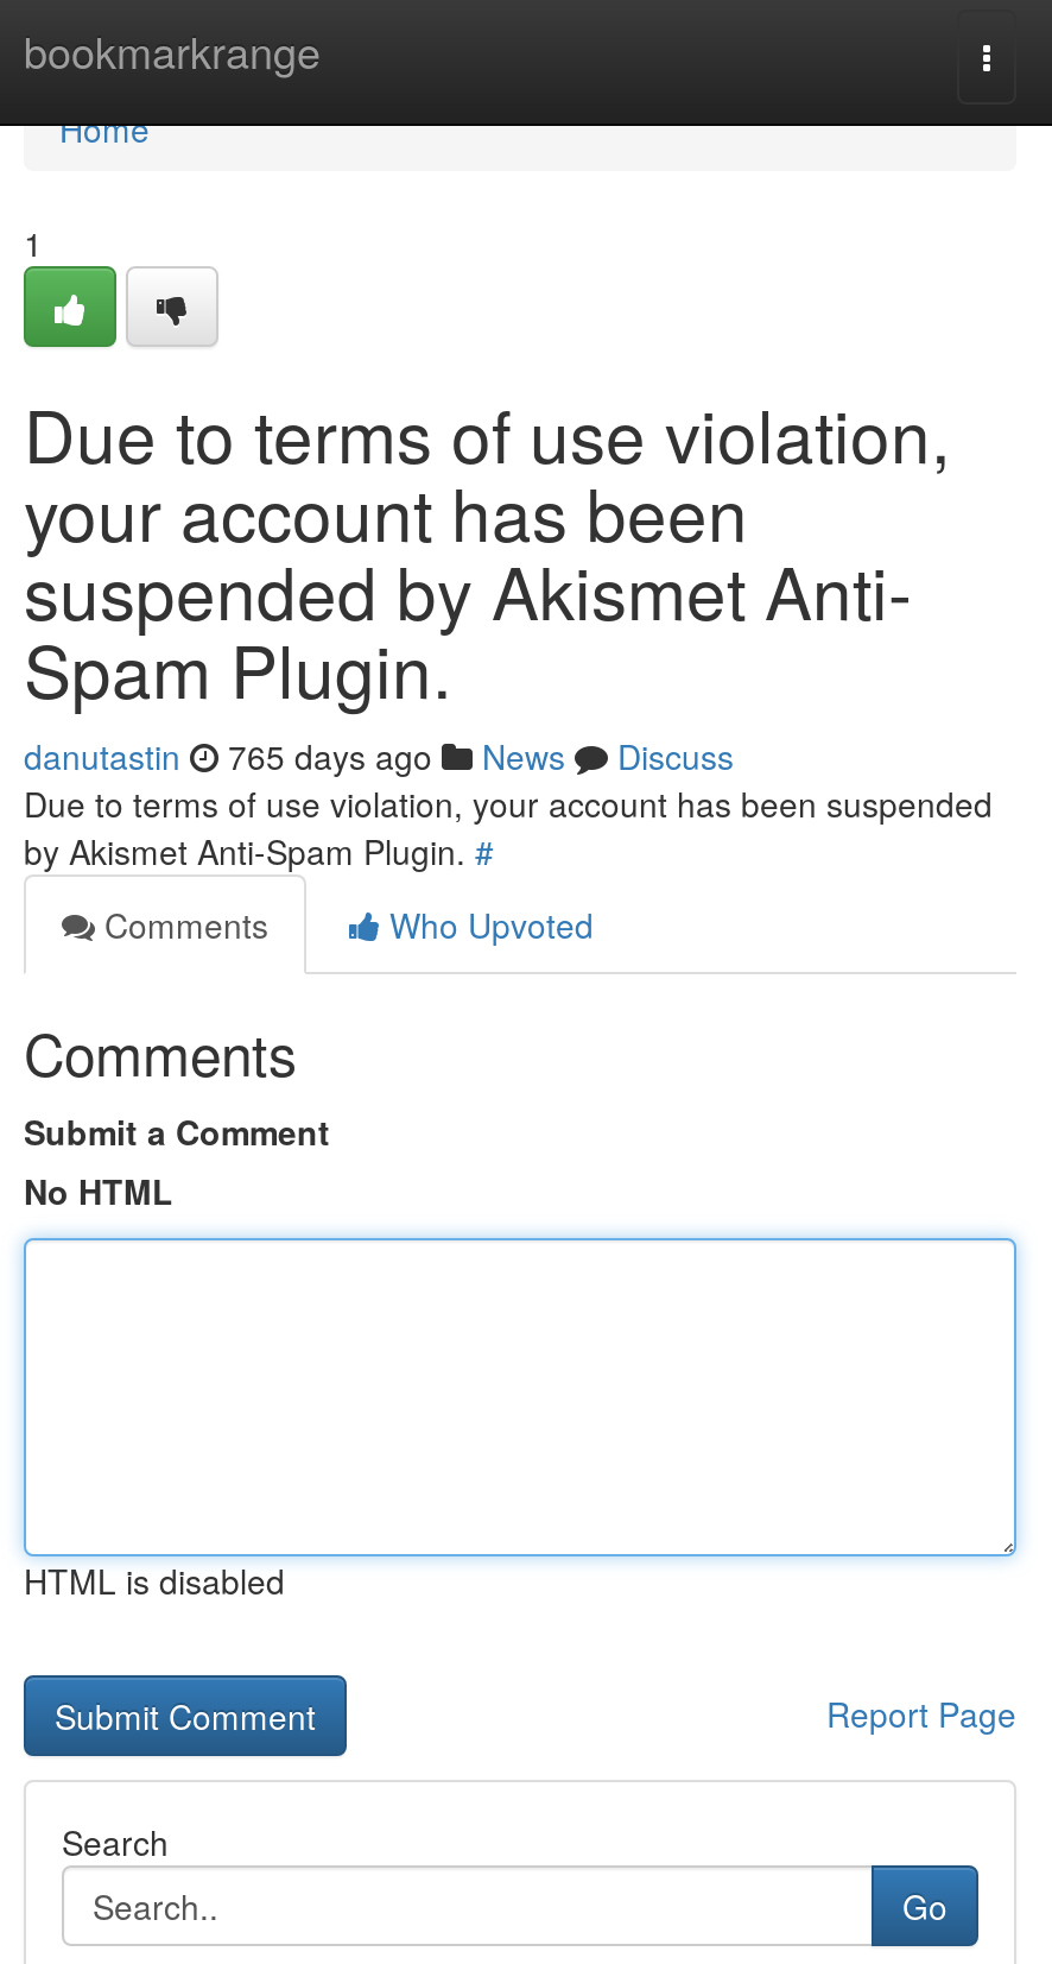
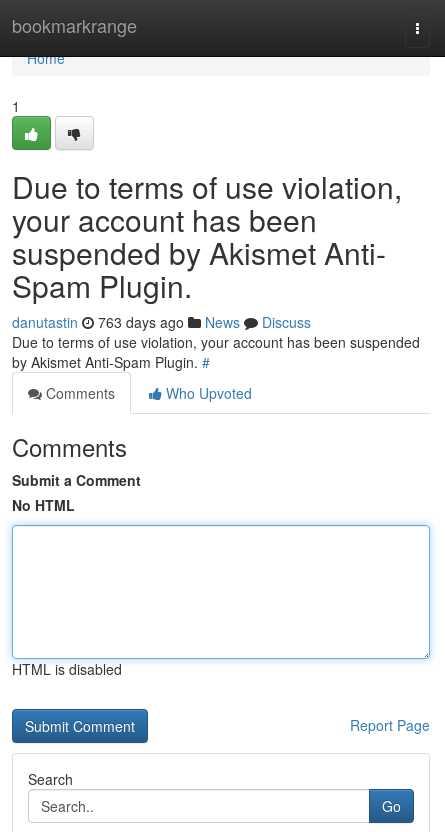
[24,732,734,779] danutastin 765 days ago News Discuss -> [12,312,311,332] danutastin 763 days ago News Discuss

